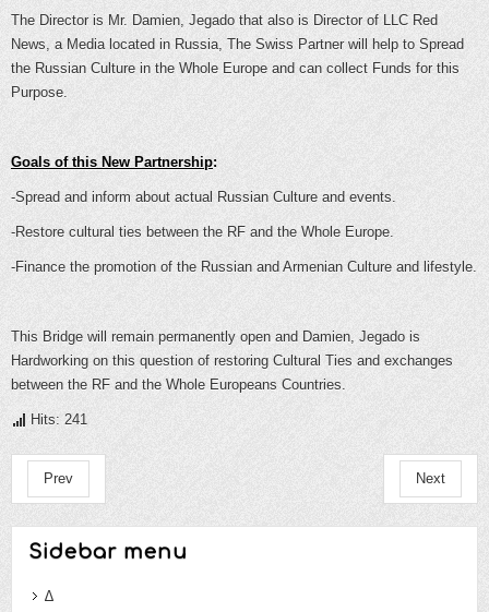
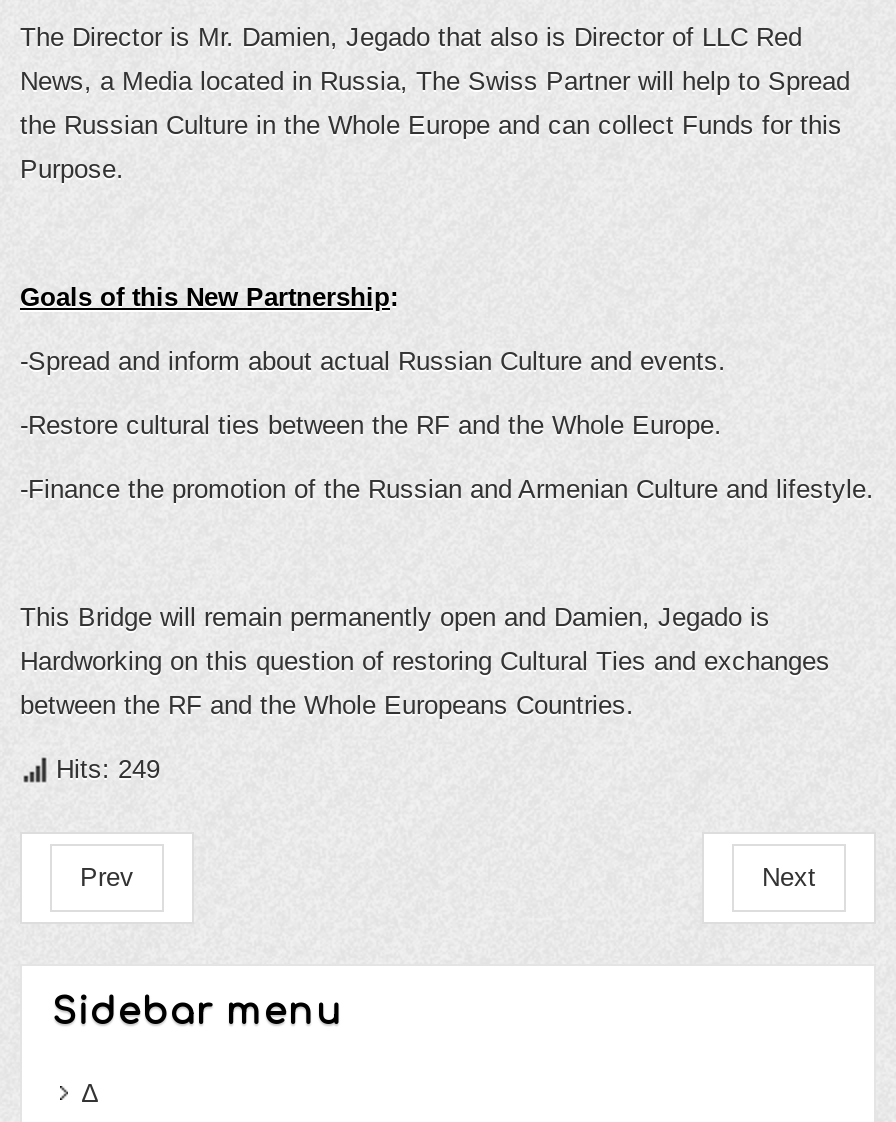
[26,411,87,427] Hits: 241 -> [48,753,160,783] Hits: 249

